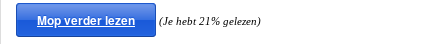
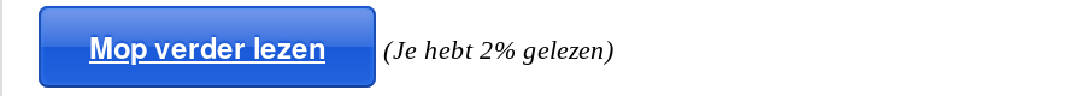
[159,15,261,27] (Je hebt 21% gelezen) -> [383,35,615,63] (Je hebt 2% gelezen)

